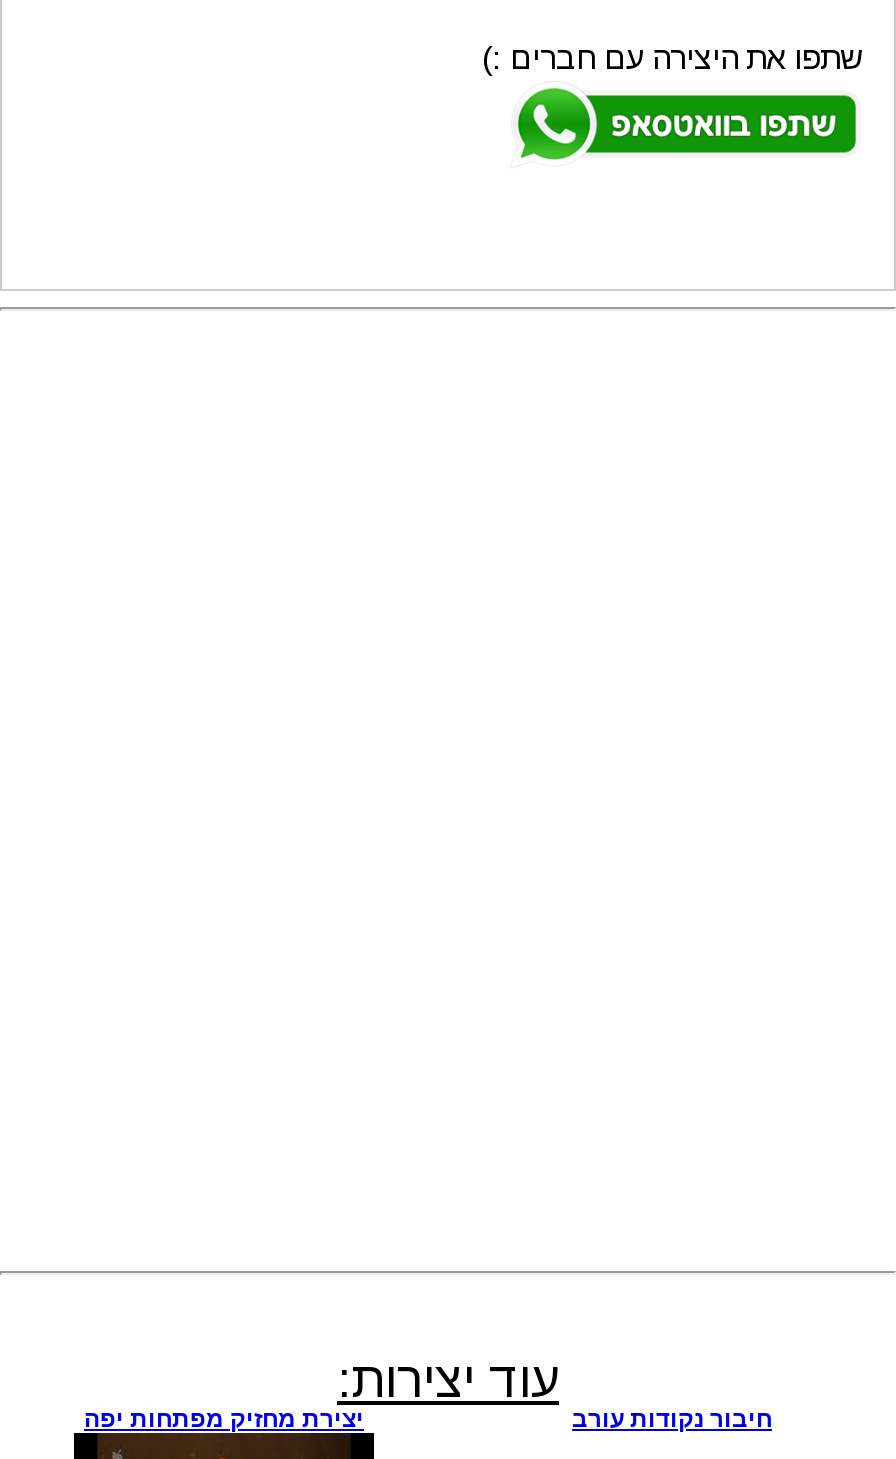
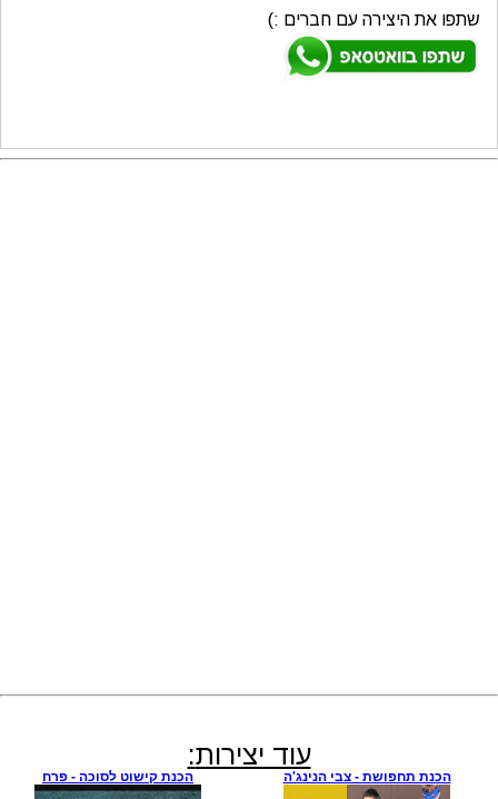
[84,1405,772,1433] חיבור נקודות עורב | יצירת מחזיק מפתחות יפה -> [42,769,451,785] הכנת תחפושת - צבי הנינג'ה | הכנת קישוט לסוכה - פרח

